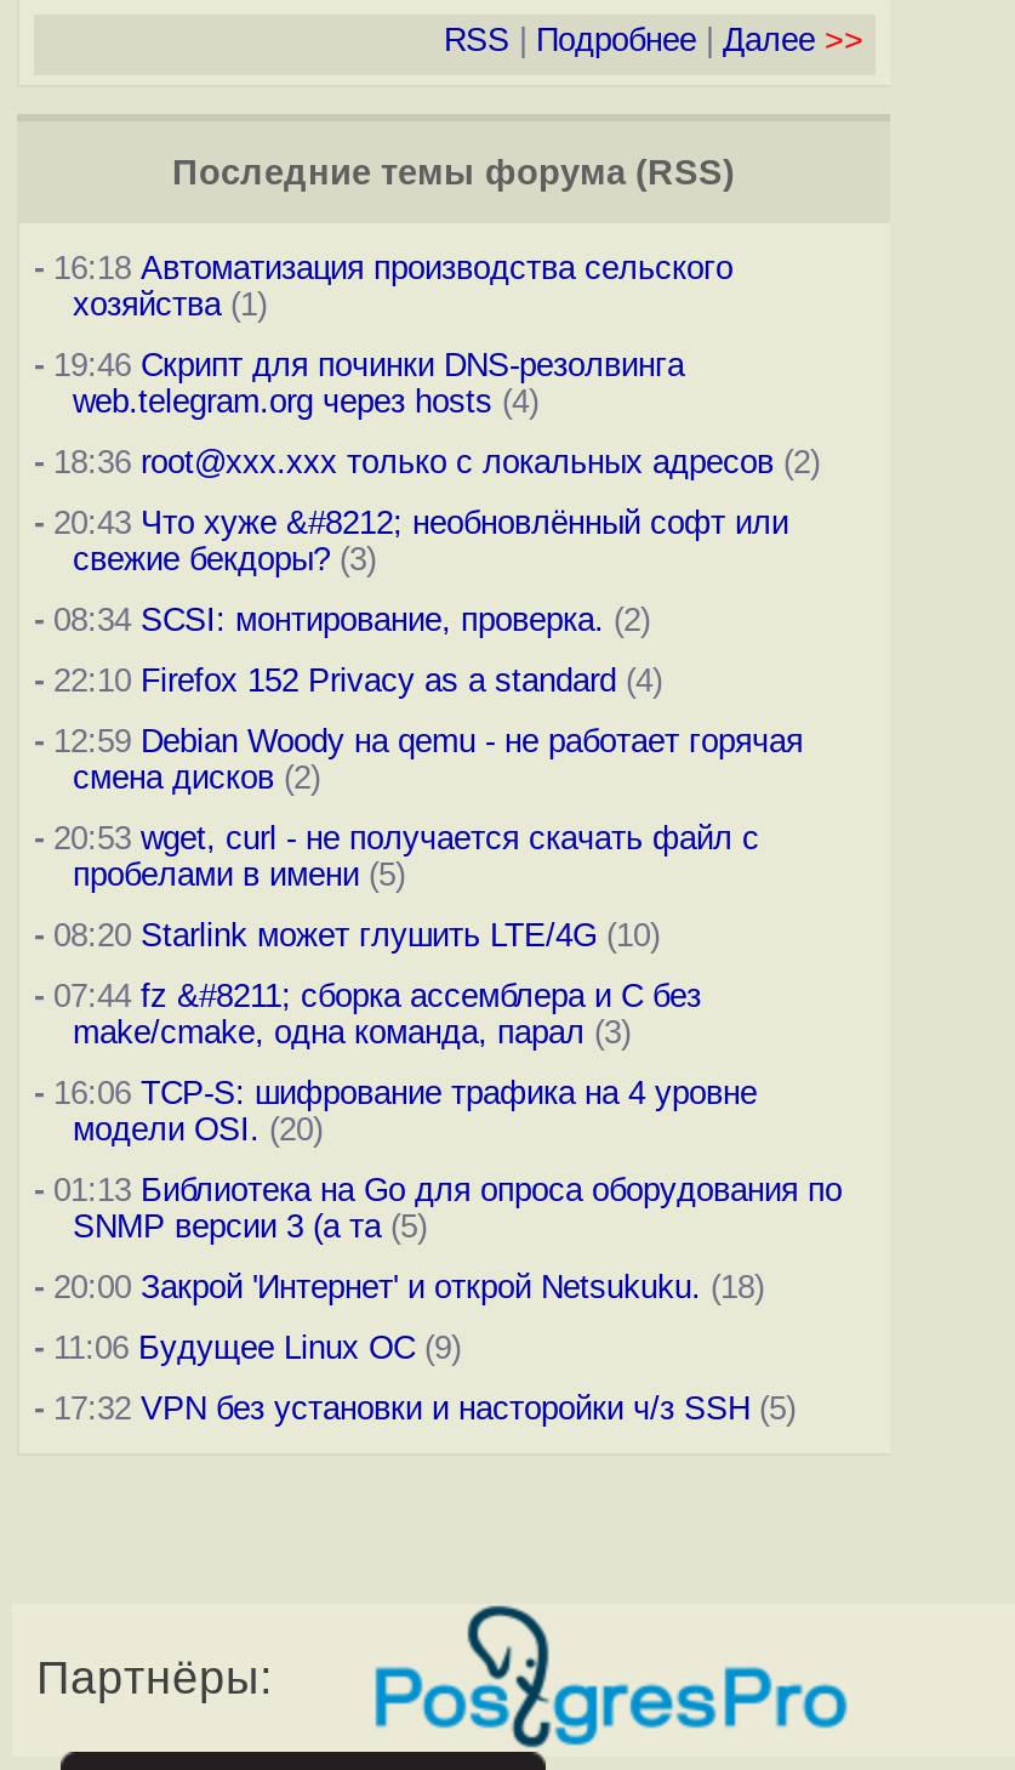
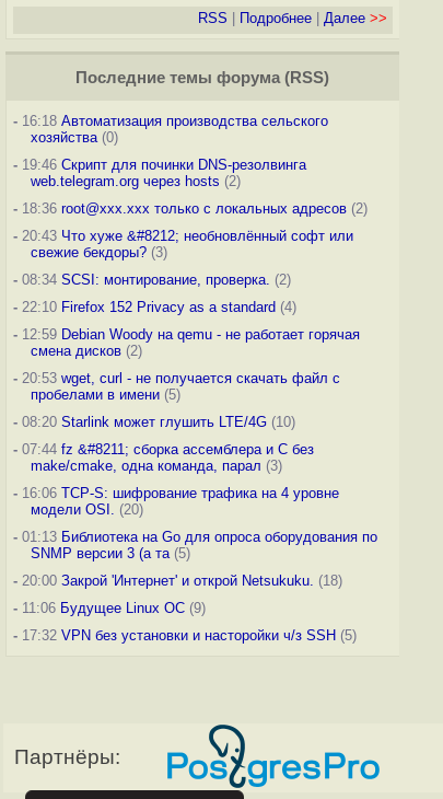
[73,286,267,323] хозяйства (1) -> [31,129,118,146] хозяйства (0)
[73,383,538,420] web.telegram.org через hosts (4) -> [31,173,241,189] web.telegram.org через hosts (2)

